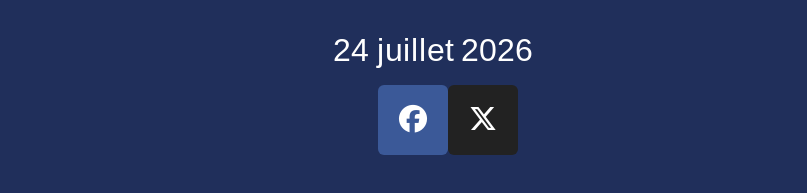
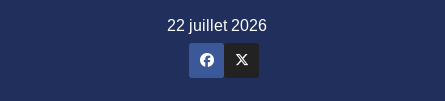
[333,33,533,67] 24 juillet 2026 -> [166,17,266,34] 22 juillet 2026

